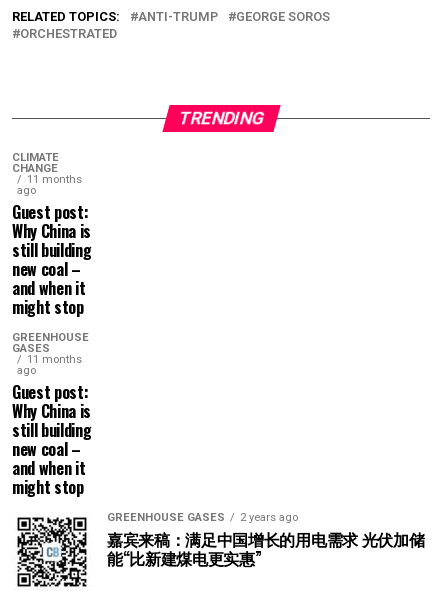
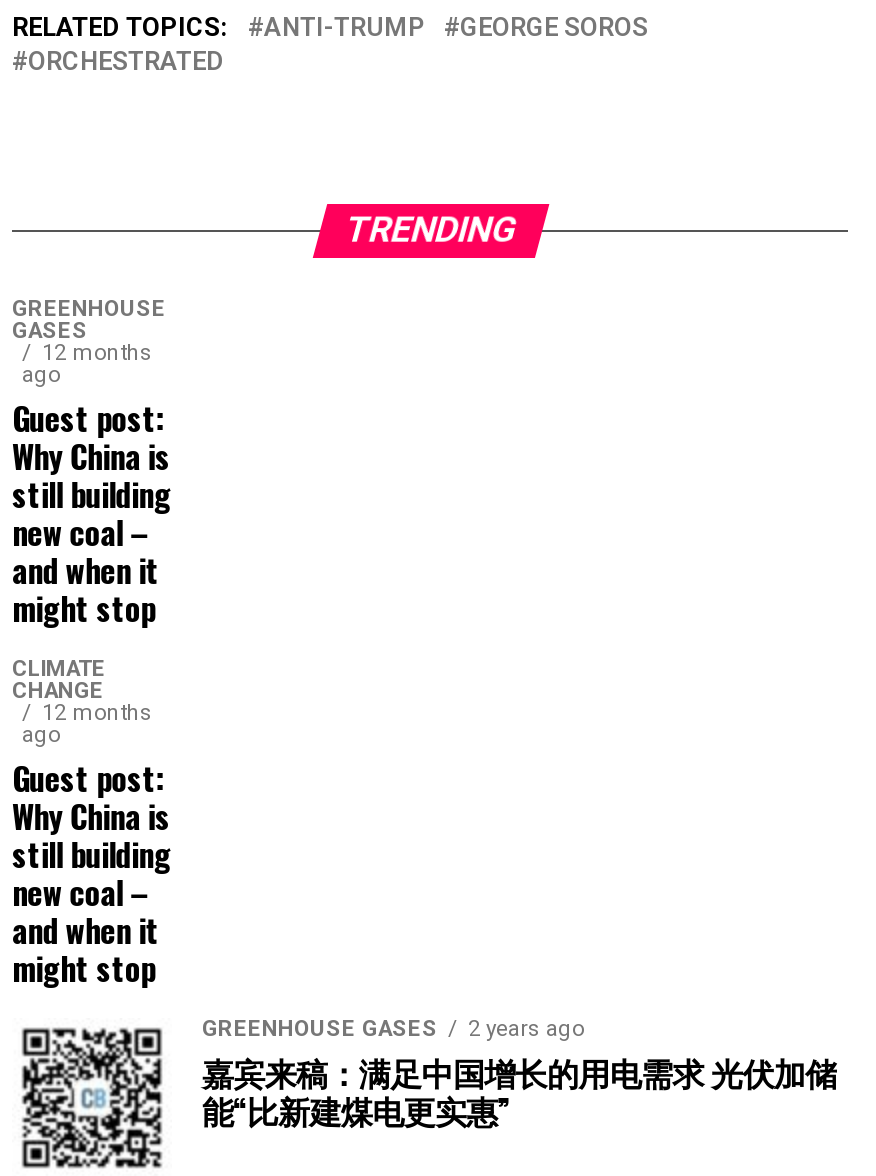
moved [12,151,59,175] -> [12,656,106,704]: CLIMATE | CHANGE
[27,173,82,186] 11 months -> [42,340,152,366] 12 months
moved [12,331,89,355] -> [12,296,166,344]: GREENHOUSE | GASES
[27,353,82,366] 11 months -> [42,700,152,726] 12 months

